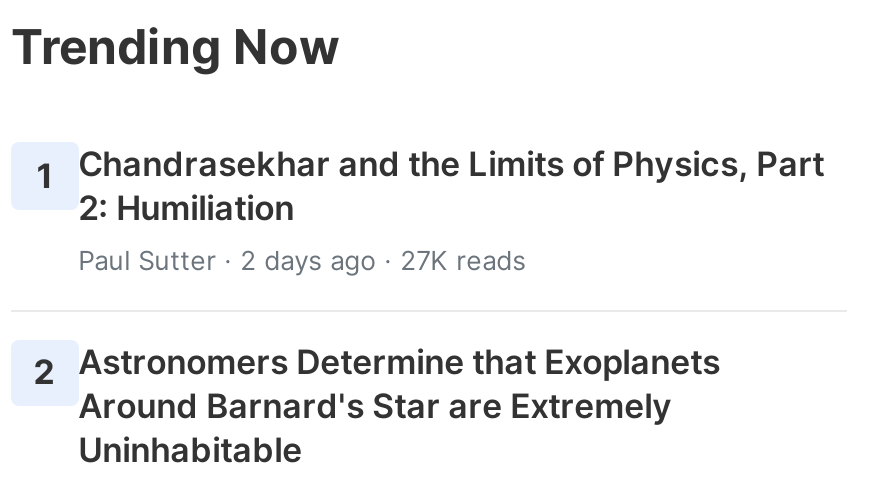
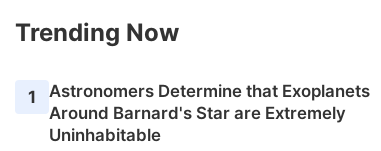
[34,145,824,393] Chandrasekhar and the Limits of Physics, Part | 2: Humiliation | Paul Sutter · 2 days ago · 27K reads | 2 Astronomers Determine that Exoplanets -> [49,81,370,101] Astronomers Determine that Exoplanets

